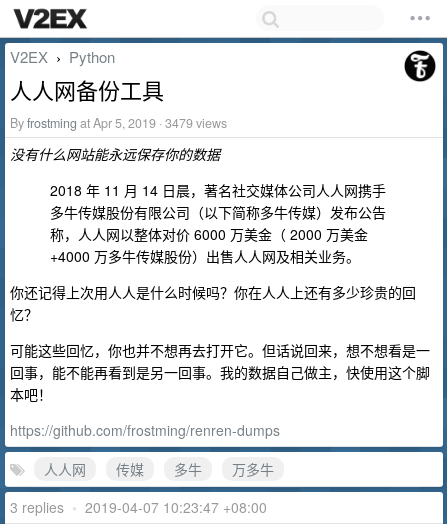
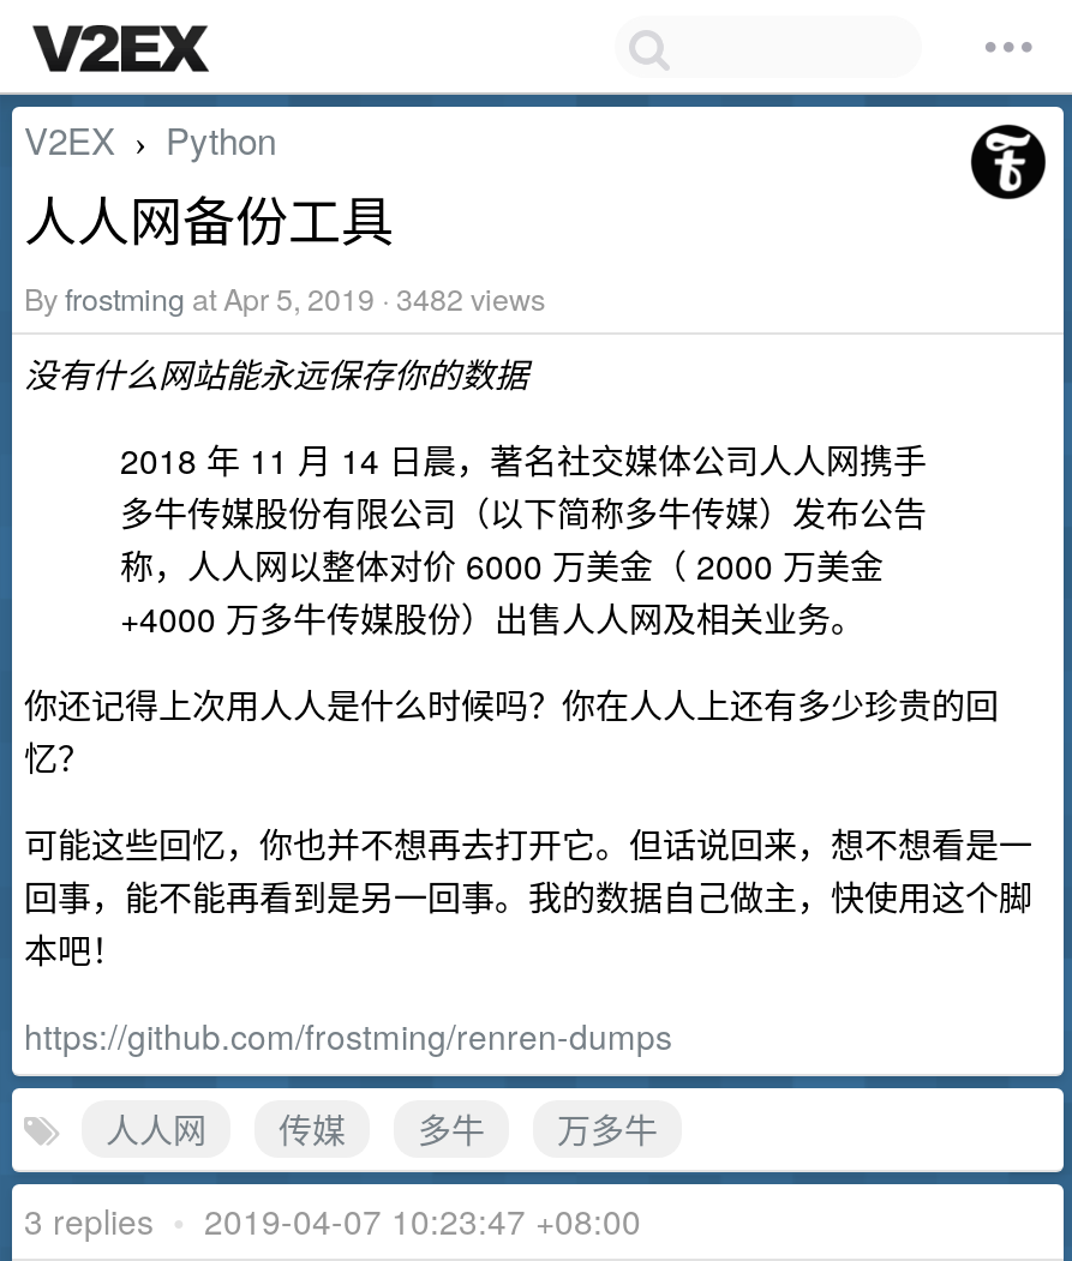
[10,114,227,132] Byfrostming at Apr 5, 2019 · 3479 views -> [24,277,545,320] Byfrostming at Apr 5, 2019 · 3482 views

